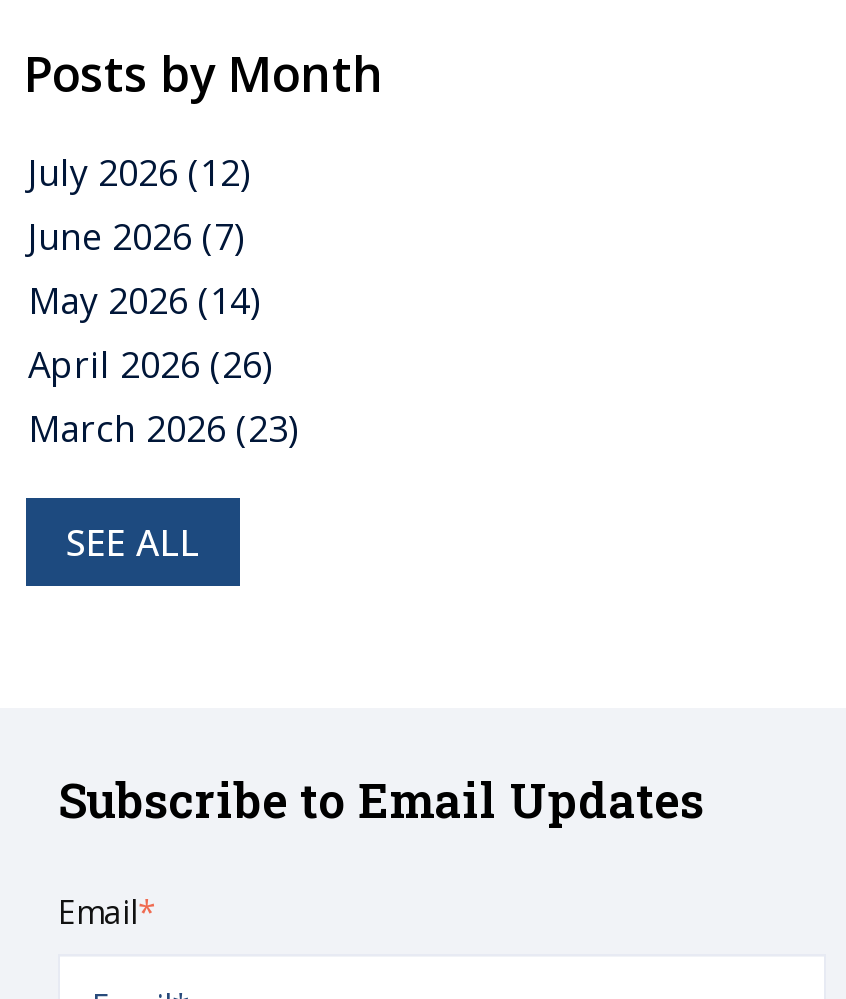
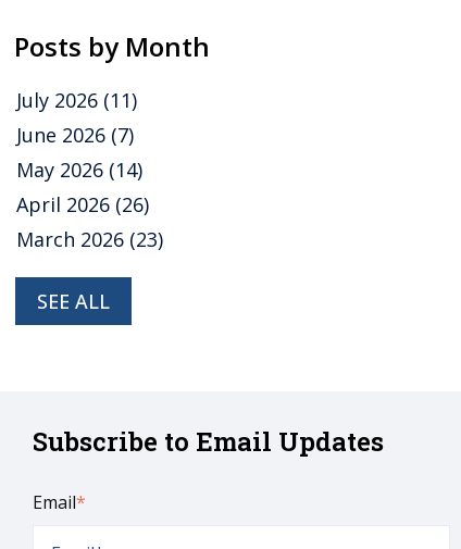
[28,149,250,197] July 2026 (12) -> [16,87,137,113] July 2026 (11)

